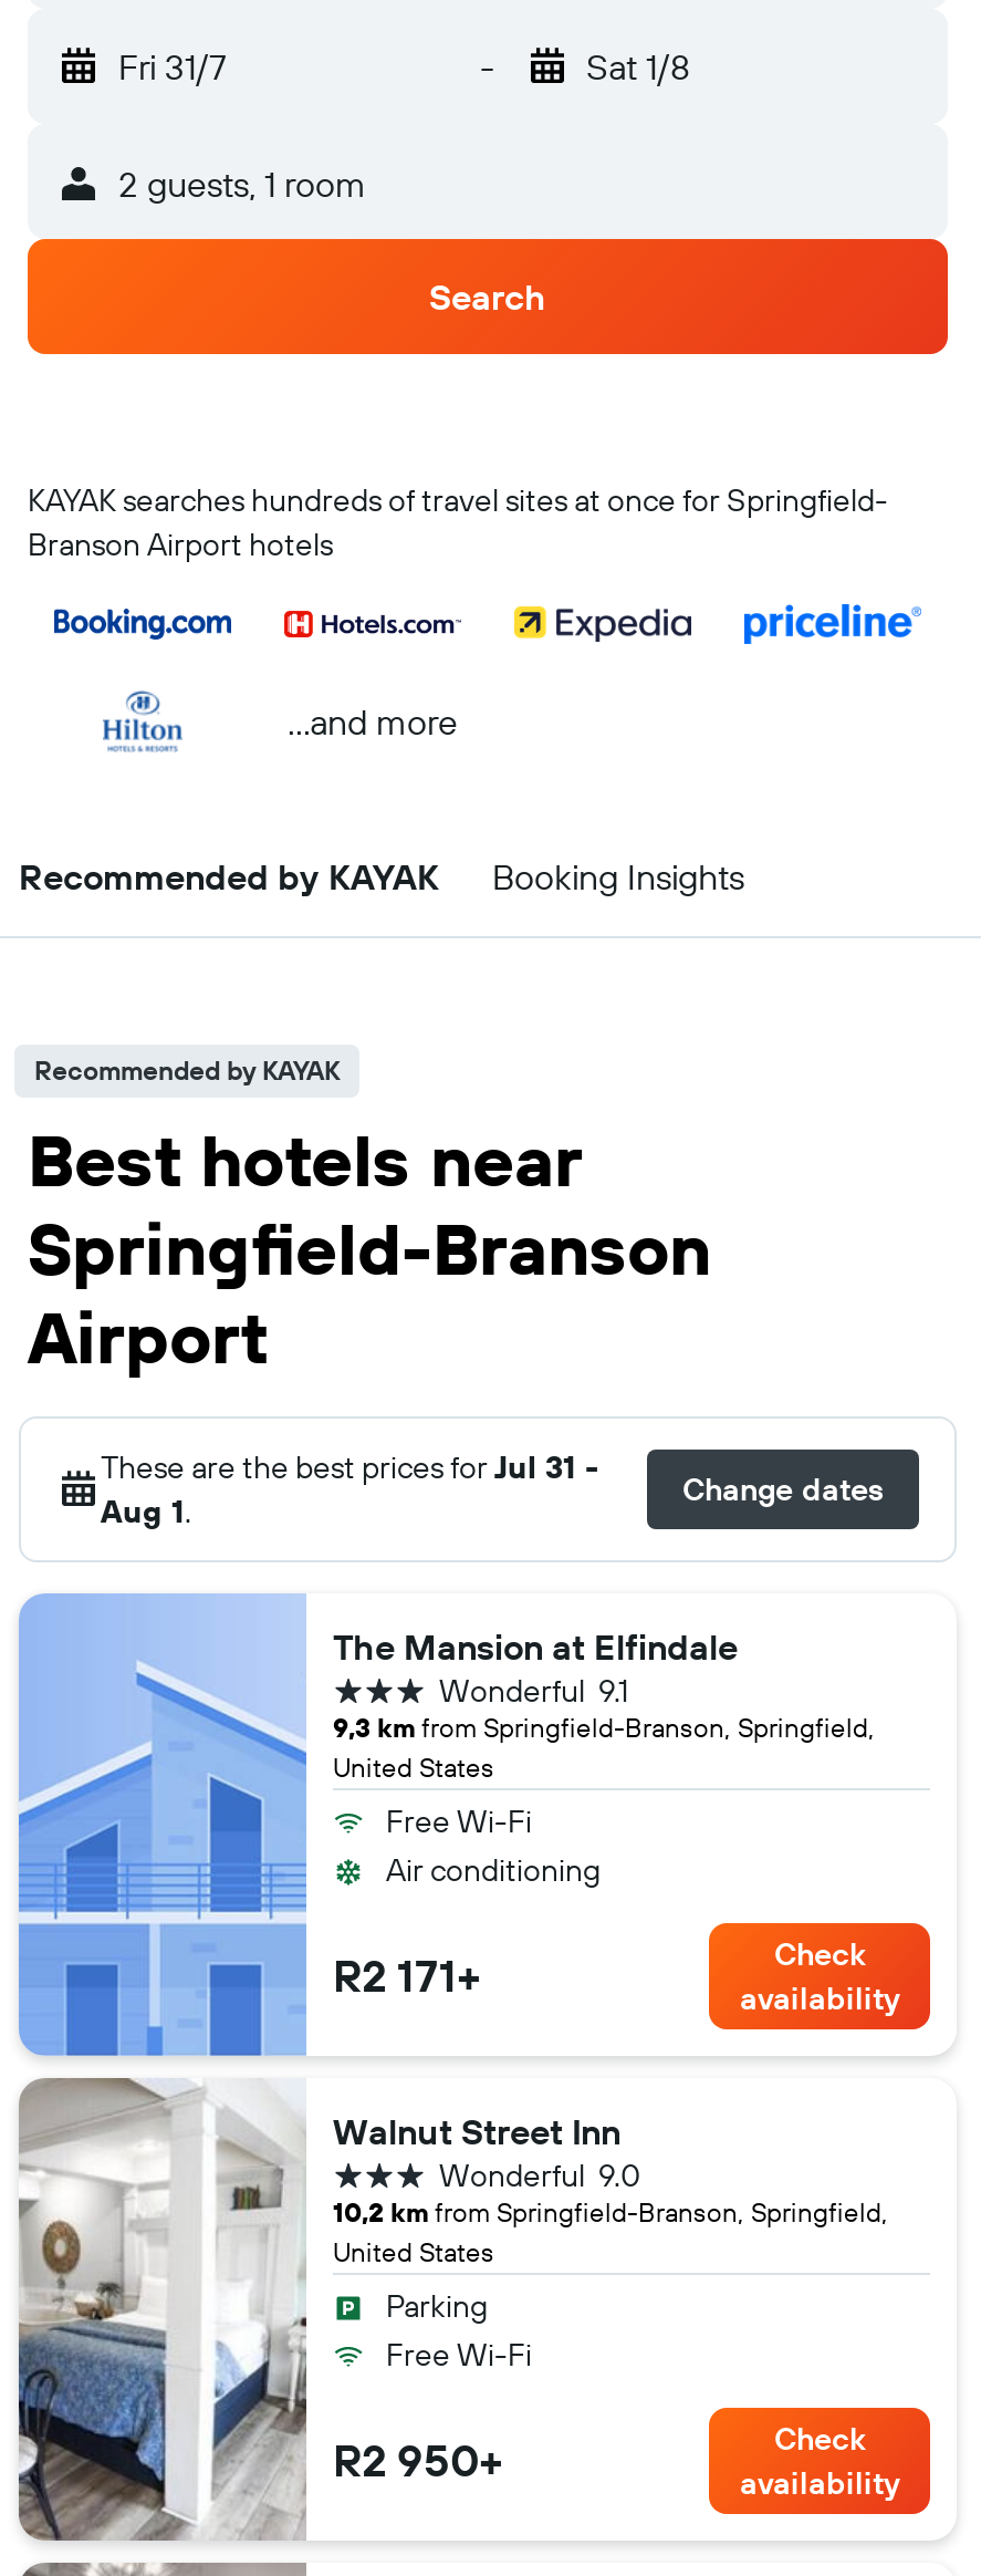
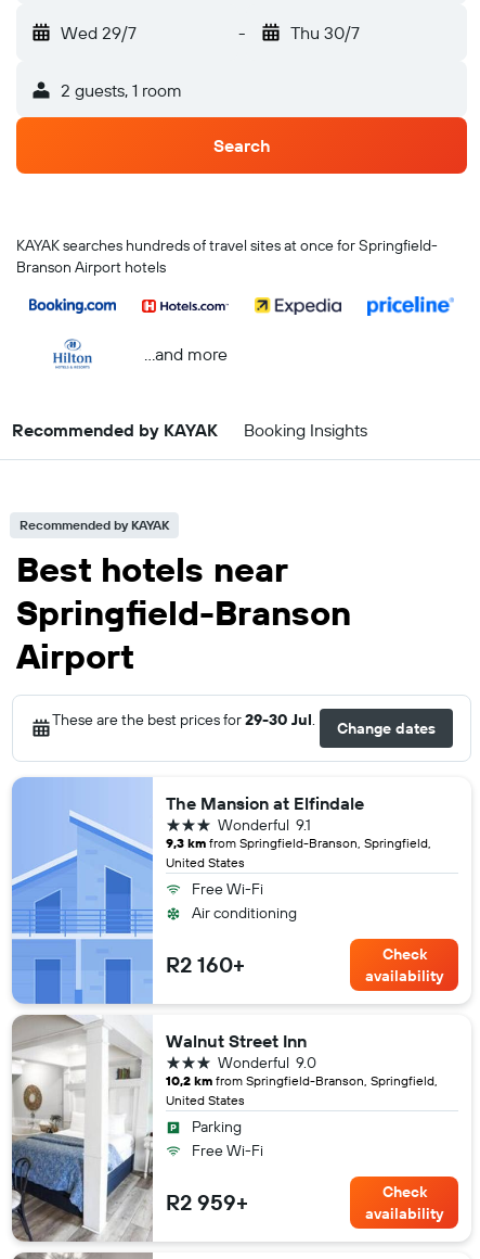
[118,44,227,89] Fri 31/7 -> [61,22,137,43] Wed 29/7
[586,44,690,89] Sat 1/8 -> [290,22,359,43] Thu 30/7
[101,1447,598,1531] These are the best prices for Jul 31 - | Aug 1. -> [52,710,315,729] These are the best prices for29-30 Jul.
[333,1947,481,2003] R2 171+ -> [166,951,245,978] R2 160+
[333,2432,503,2487] R2 950+ -> [166,1188,248,1216] R2 959+

